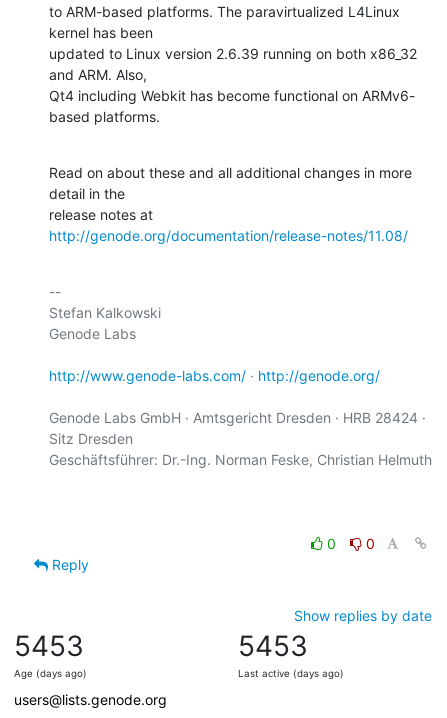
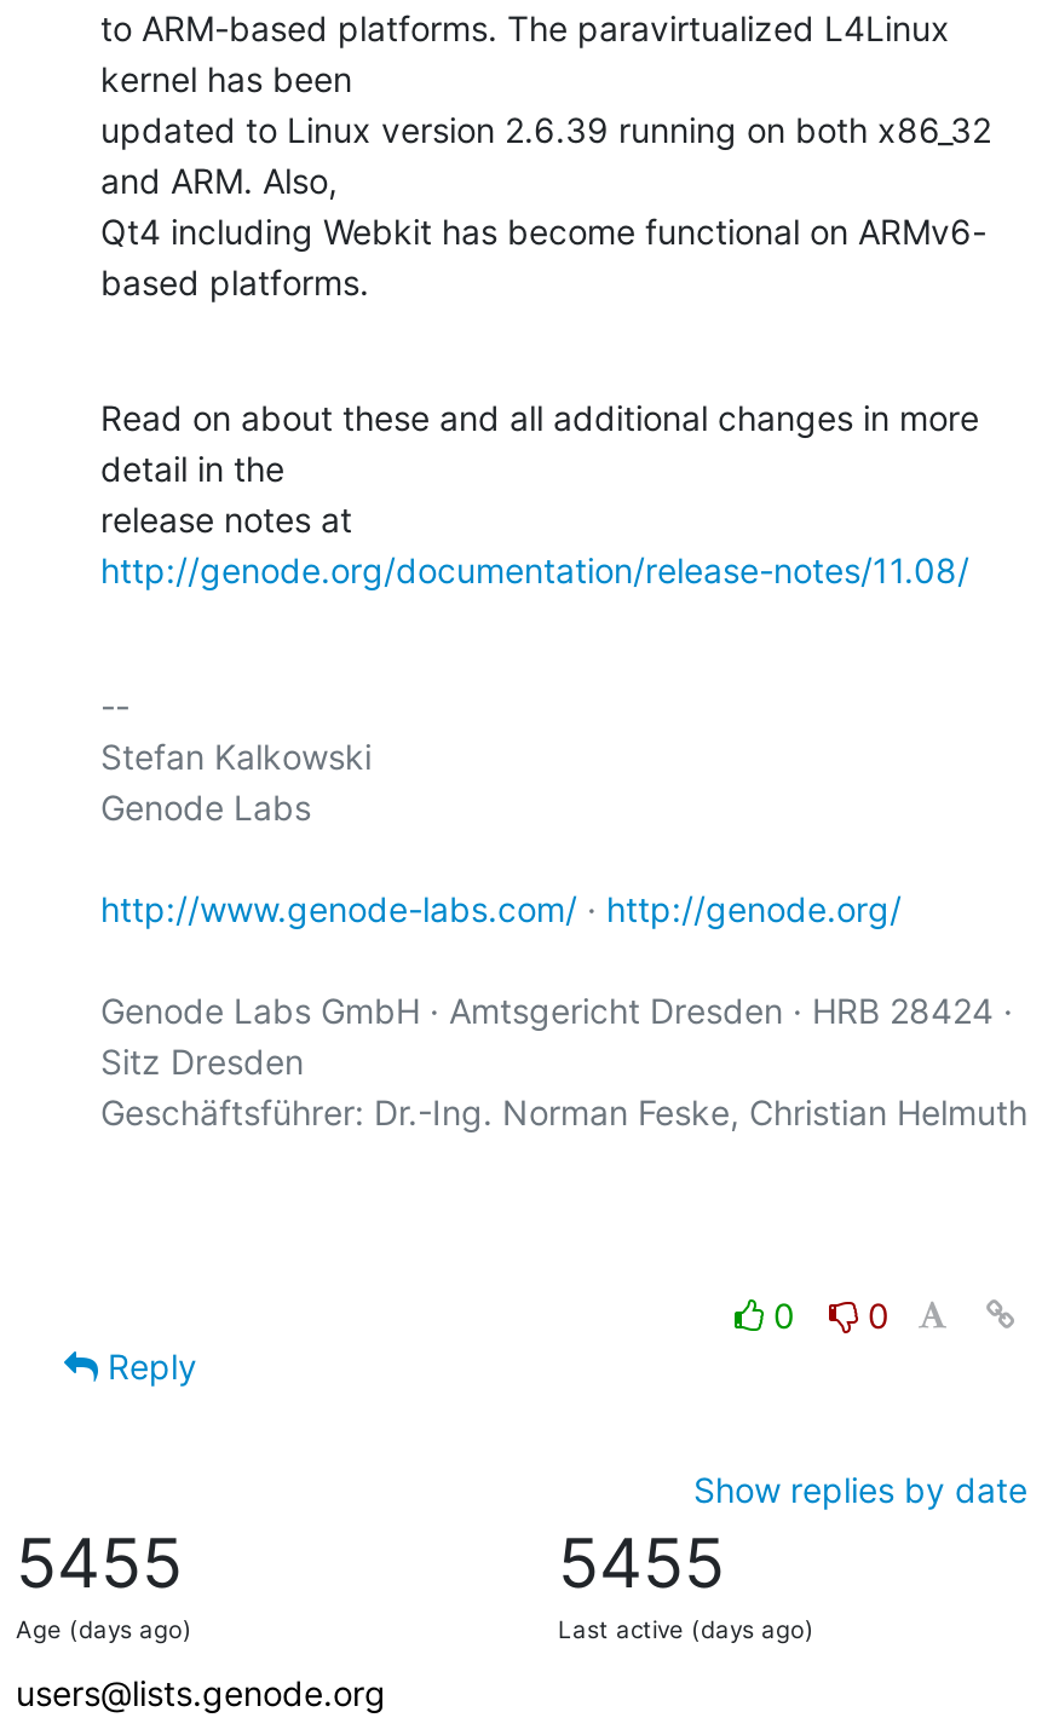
[14,629,84,663] 5453 -> [16,1522,183,1604] 5455
[238,629,308,663] 5453 -> [558,1522,725,1604] 5455

